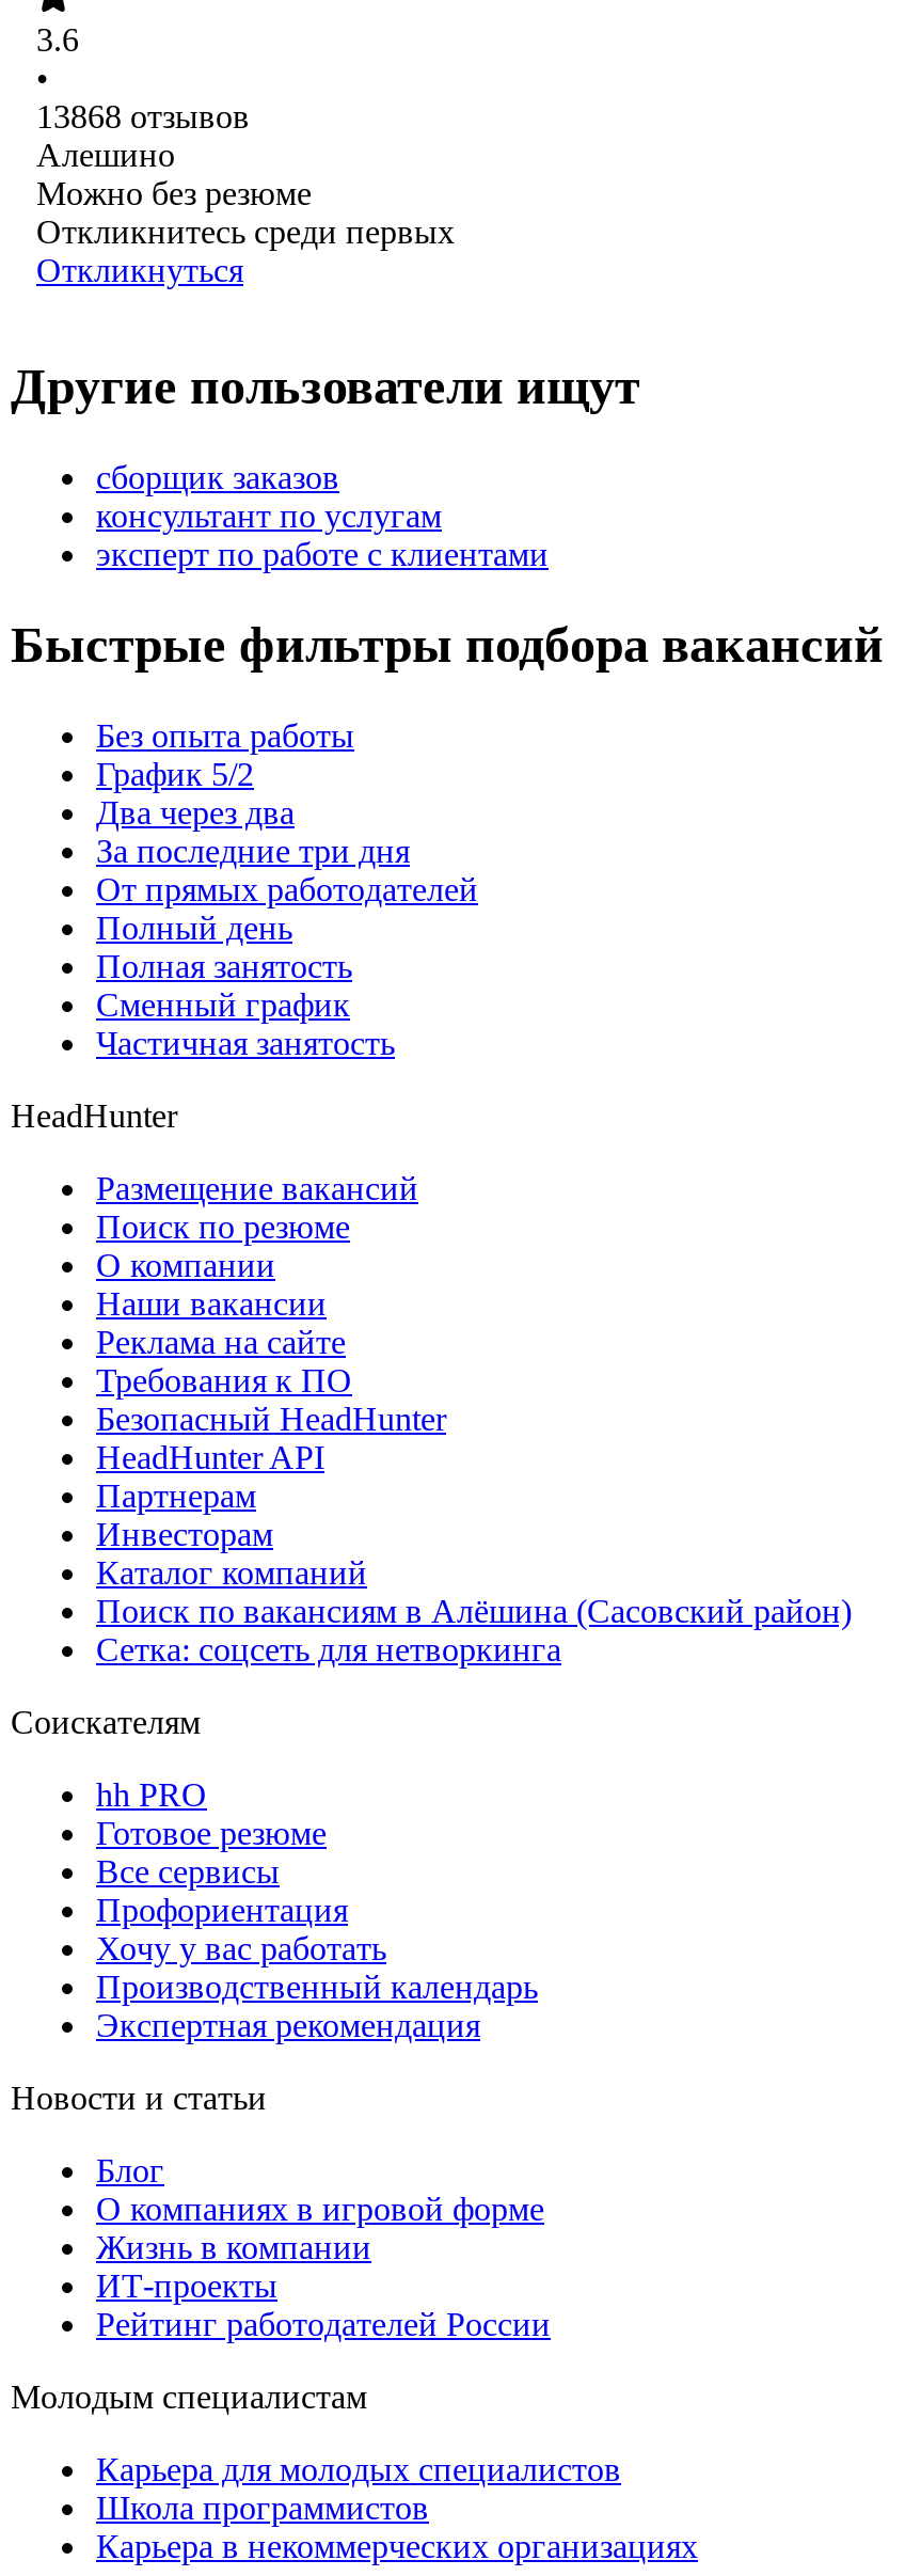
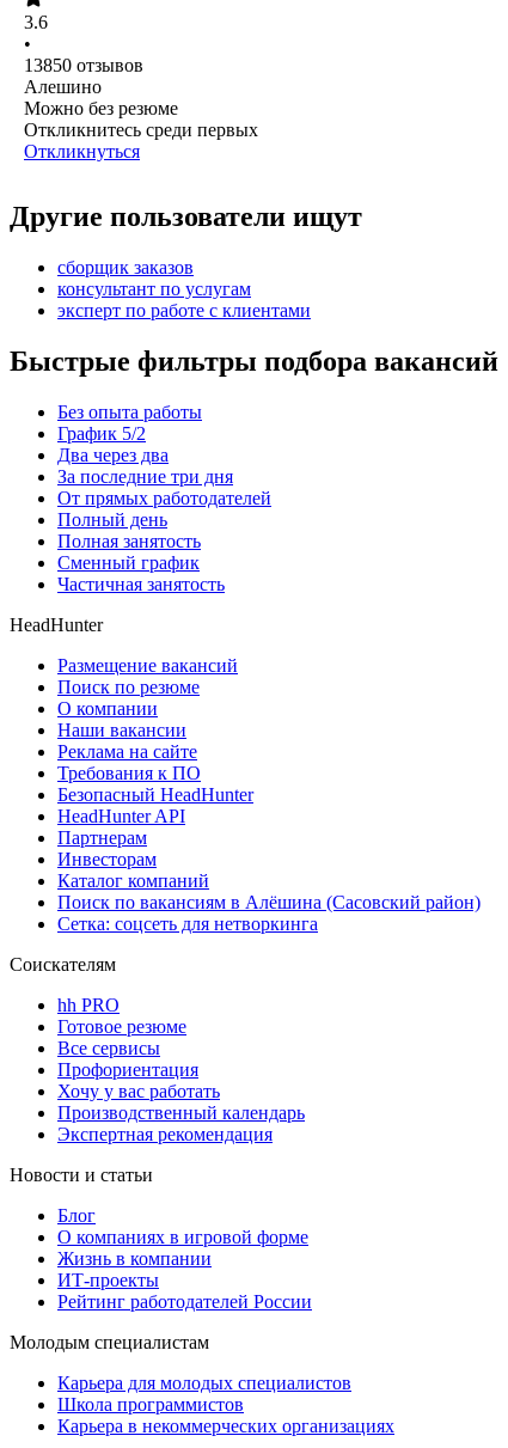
[36,99,250,136] 13868 отзывов -> [24,56,143,76] 13850 отзывов

